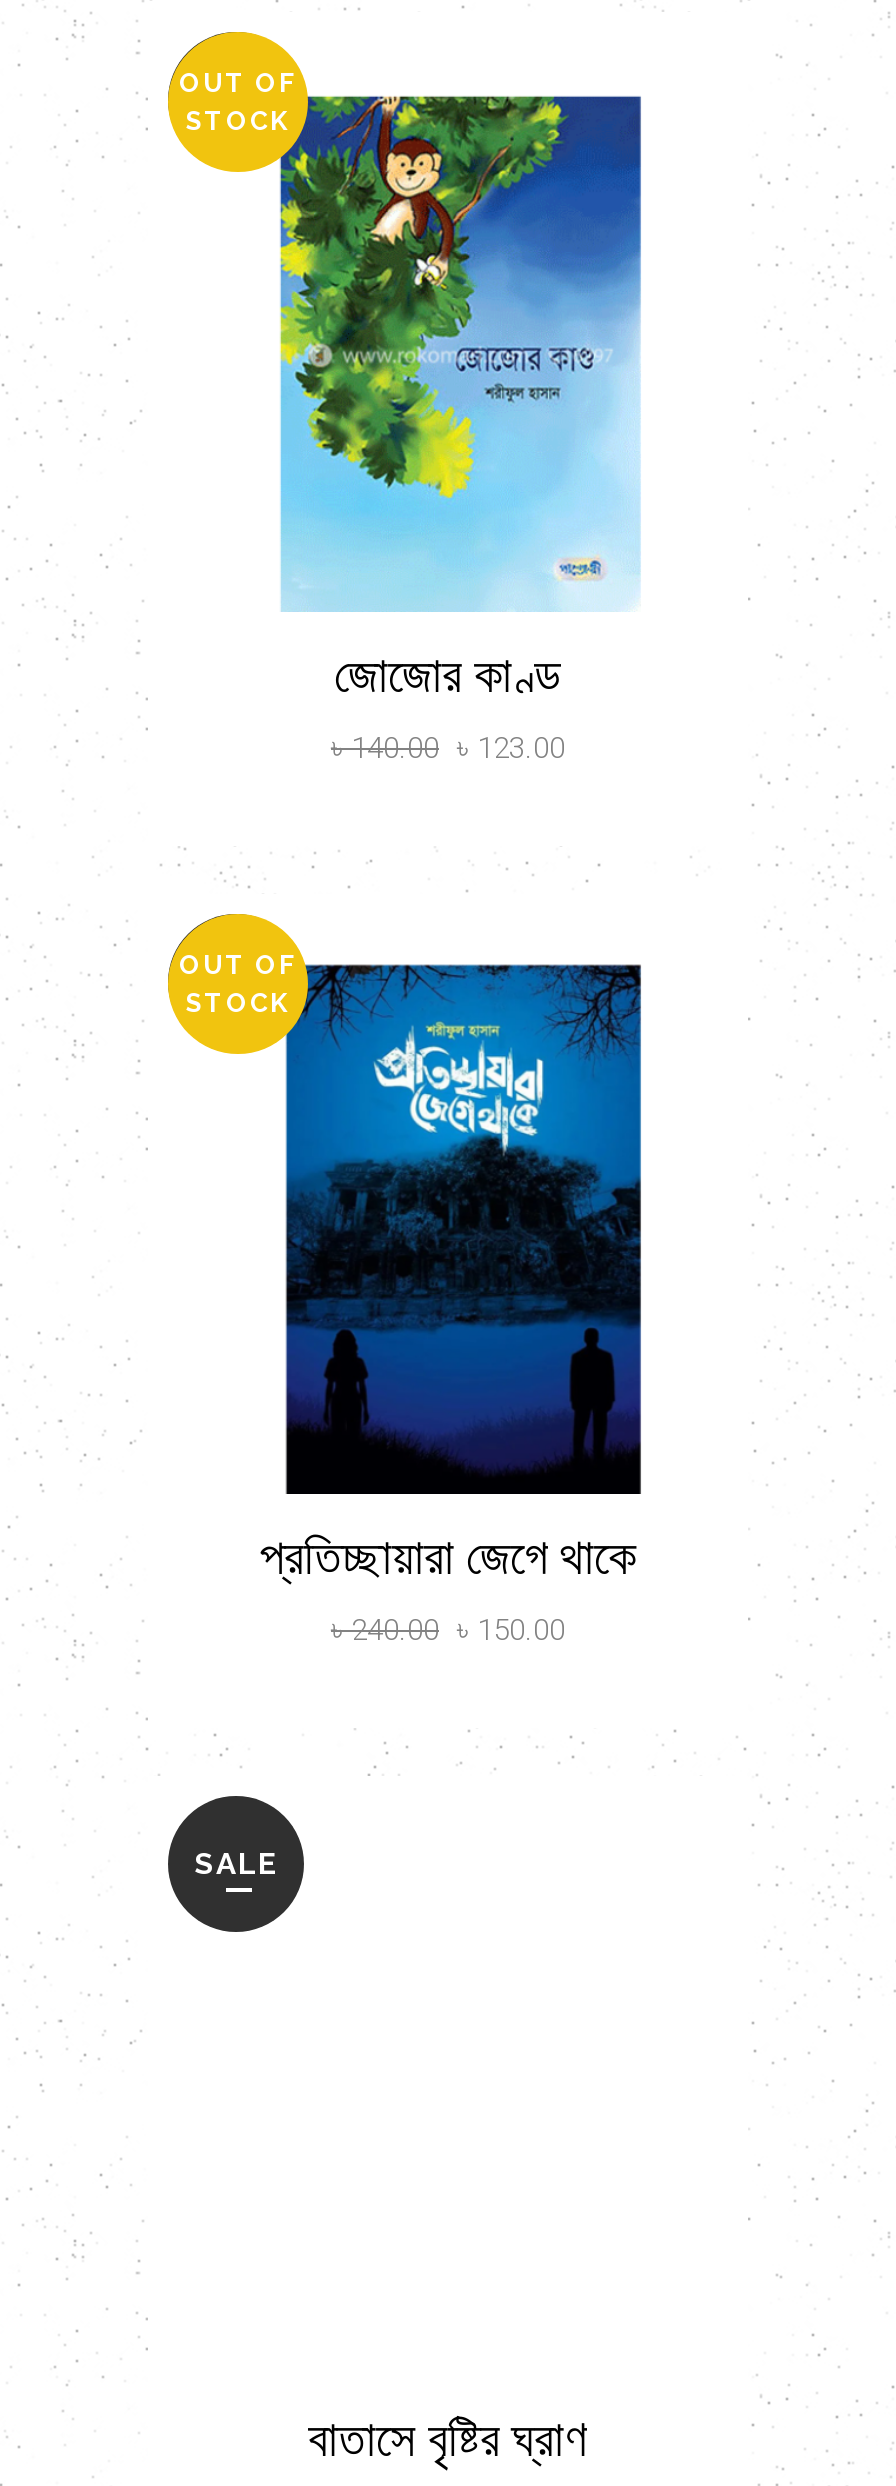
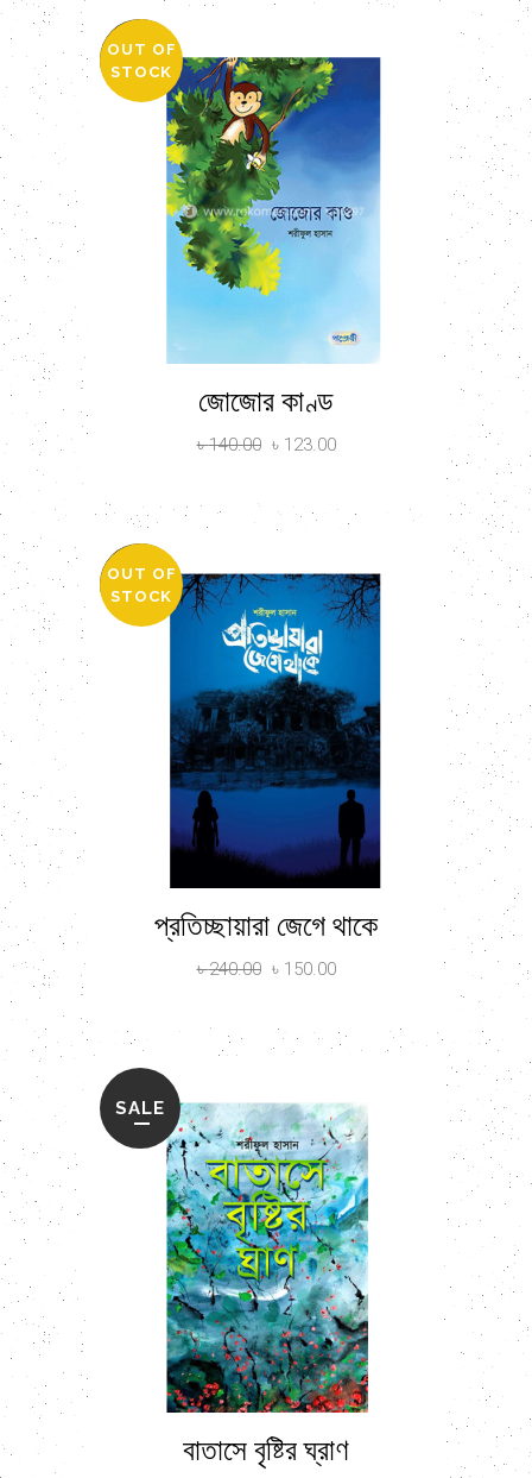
none -> [165,1102,369,1414] [image]

